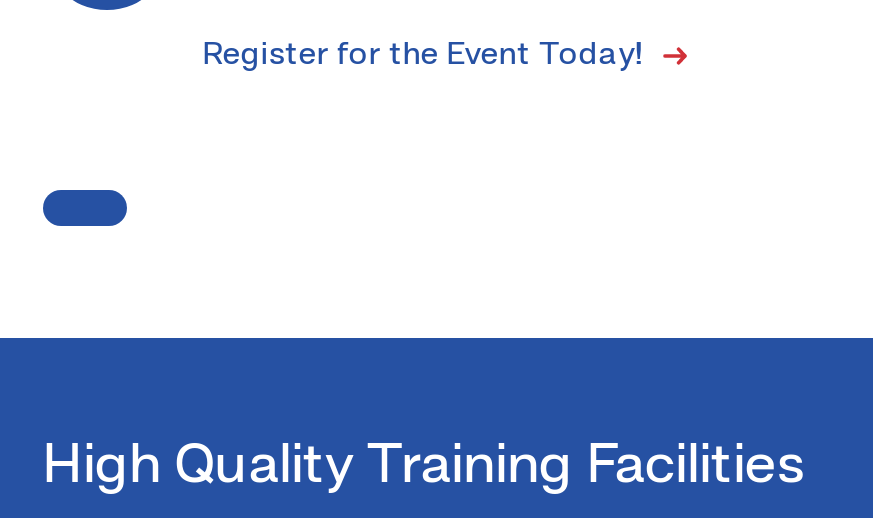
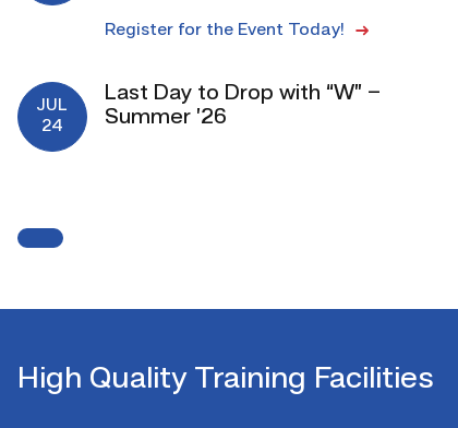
none -> [36,98,68,136] JUL | 24
none -> [105,83,380,129] Last Day to Drop with “W” – | Summer ’26

